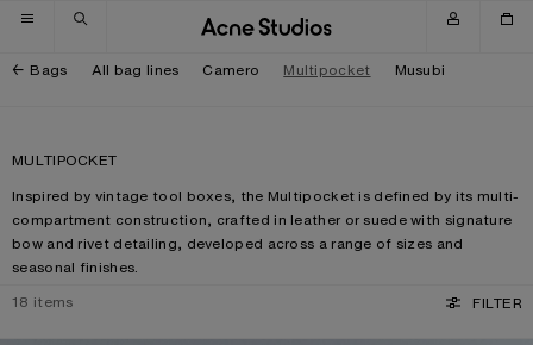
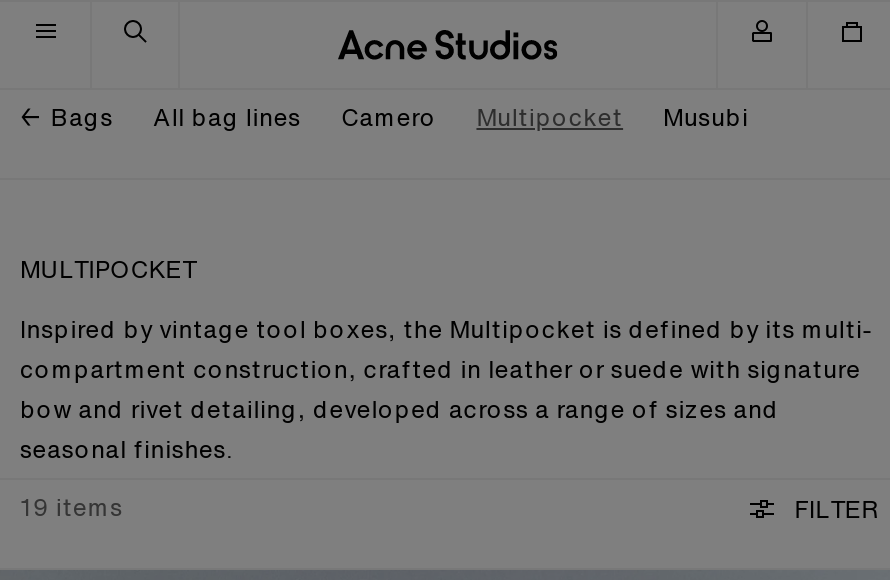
[12,291,73,312] 18 items -> [20,490,123,524] 19 items

